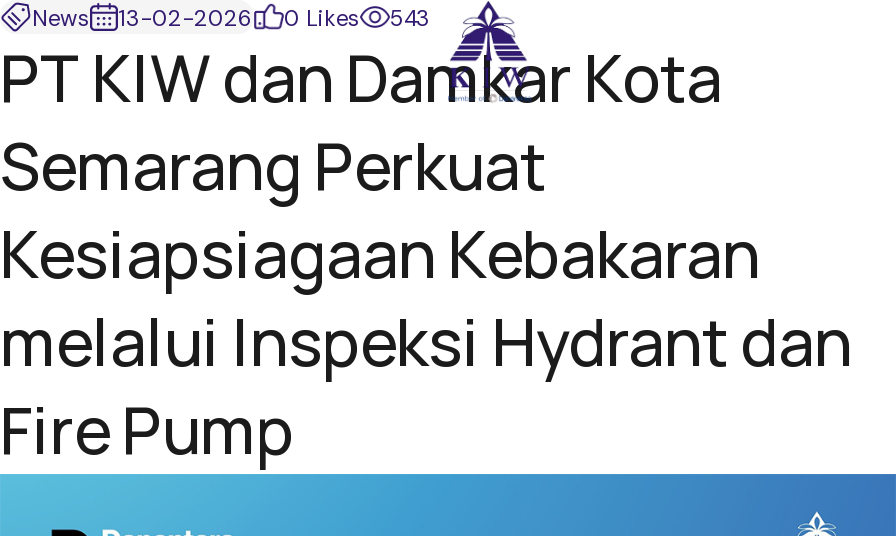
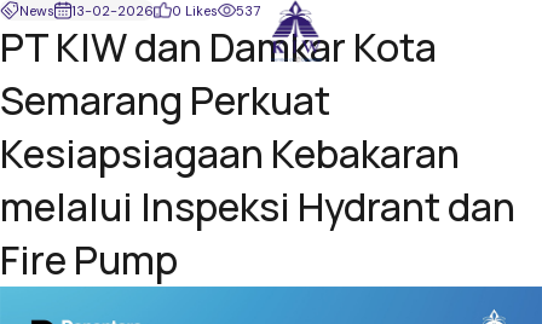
[32,3,430,31] News 13-02-2026 0 Likes 543 -> [19,2,260,19] News 13-02-2026 0 Likes 537

